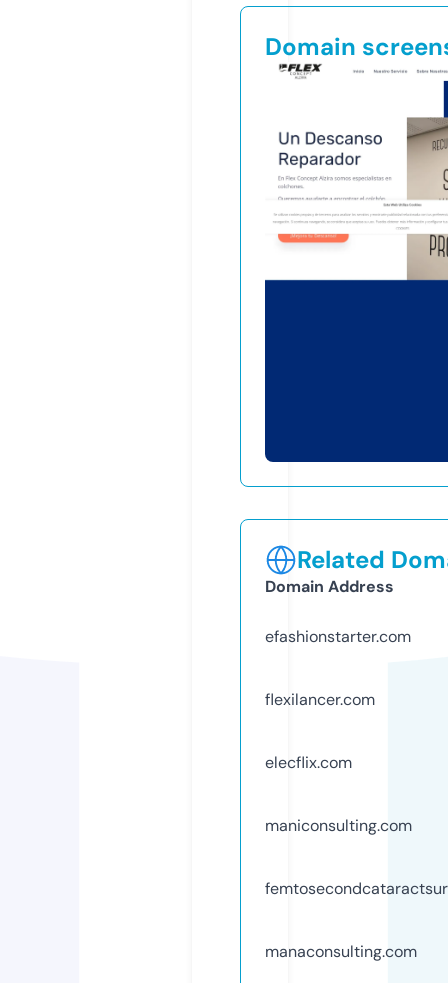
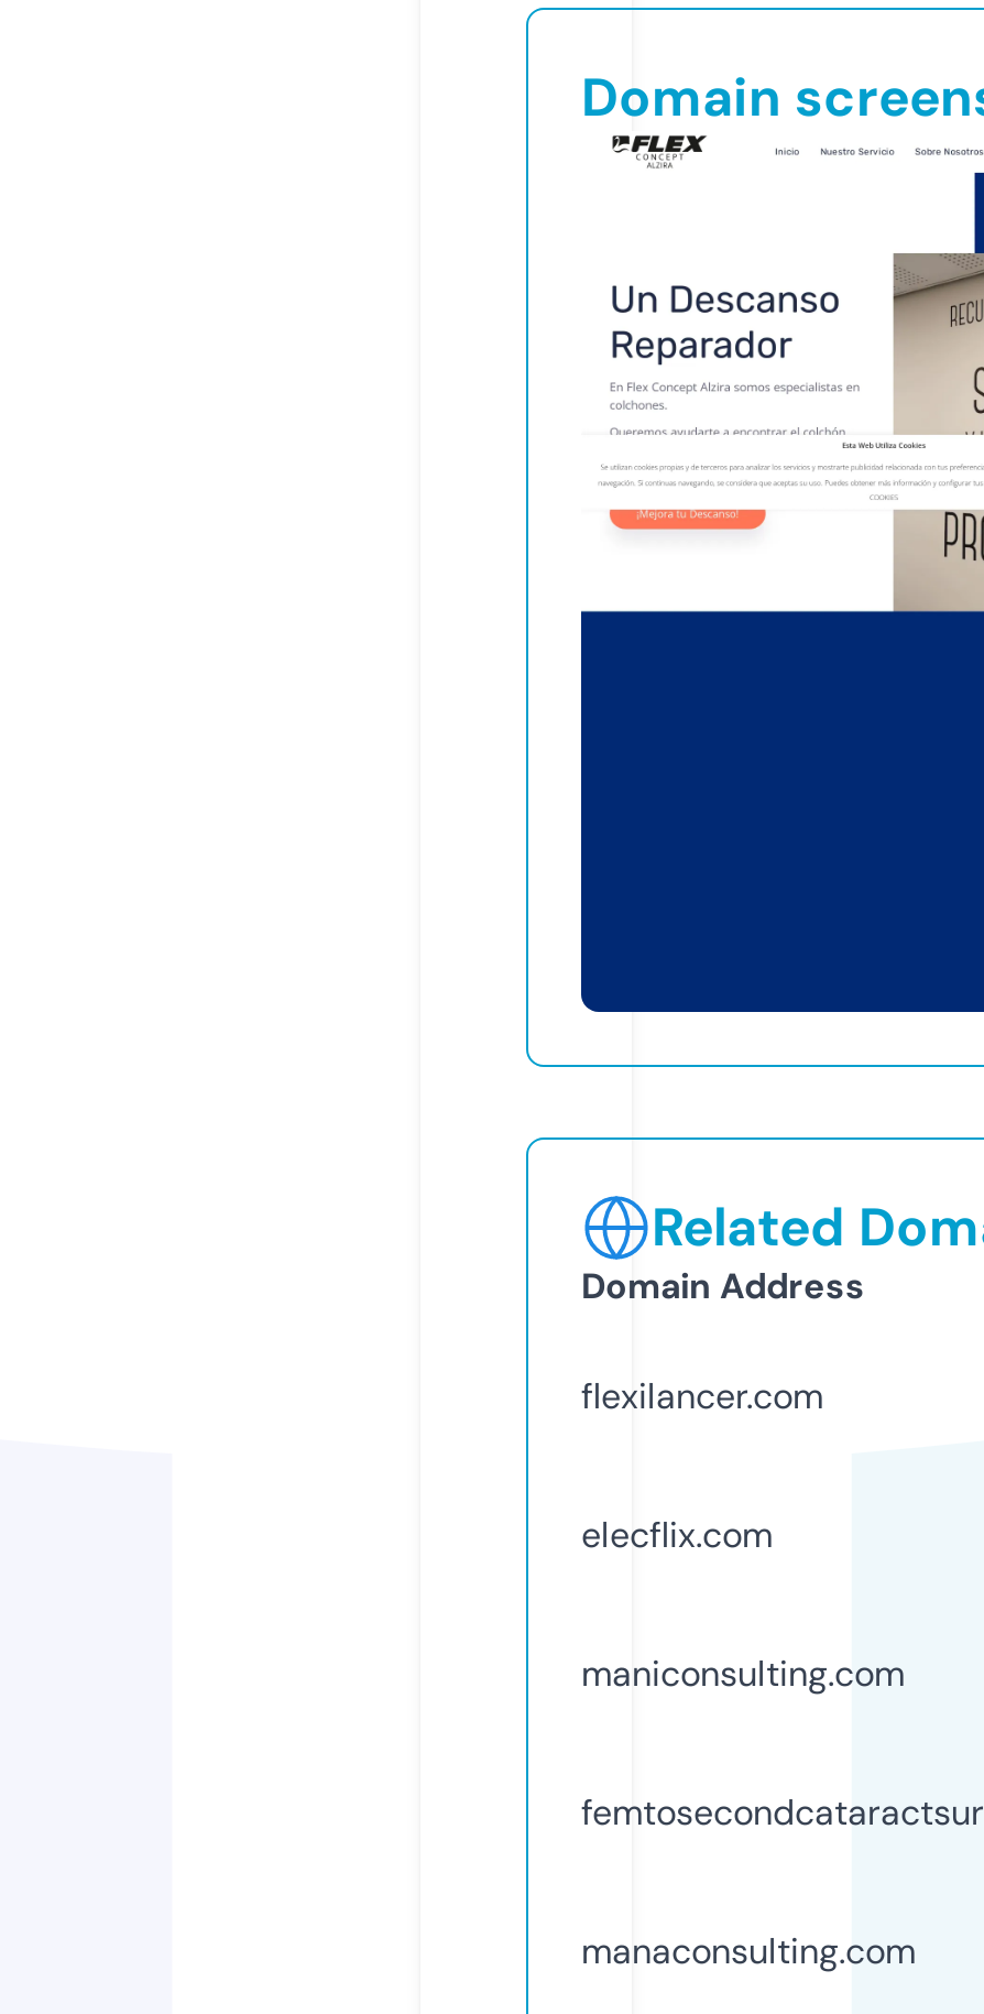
[265,626,411,647] efashionstarter.com -> none

